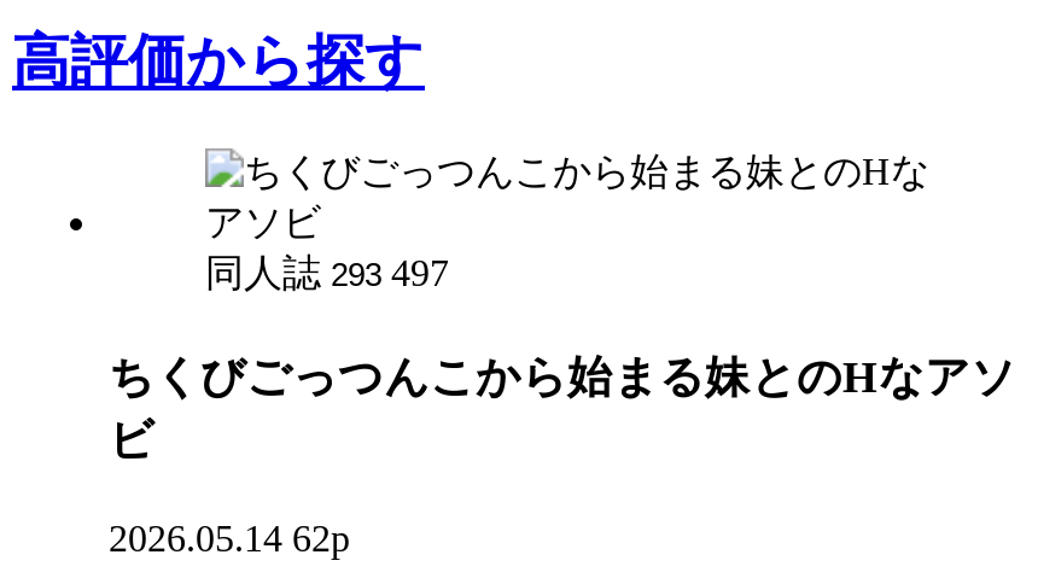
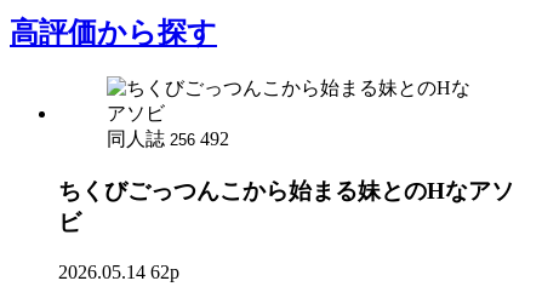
[205,253,449,294] 同人誌 293 497 -> [107,129,229,149] 同人誌 256 492

